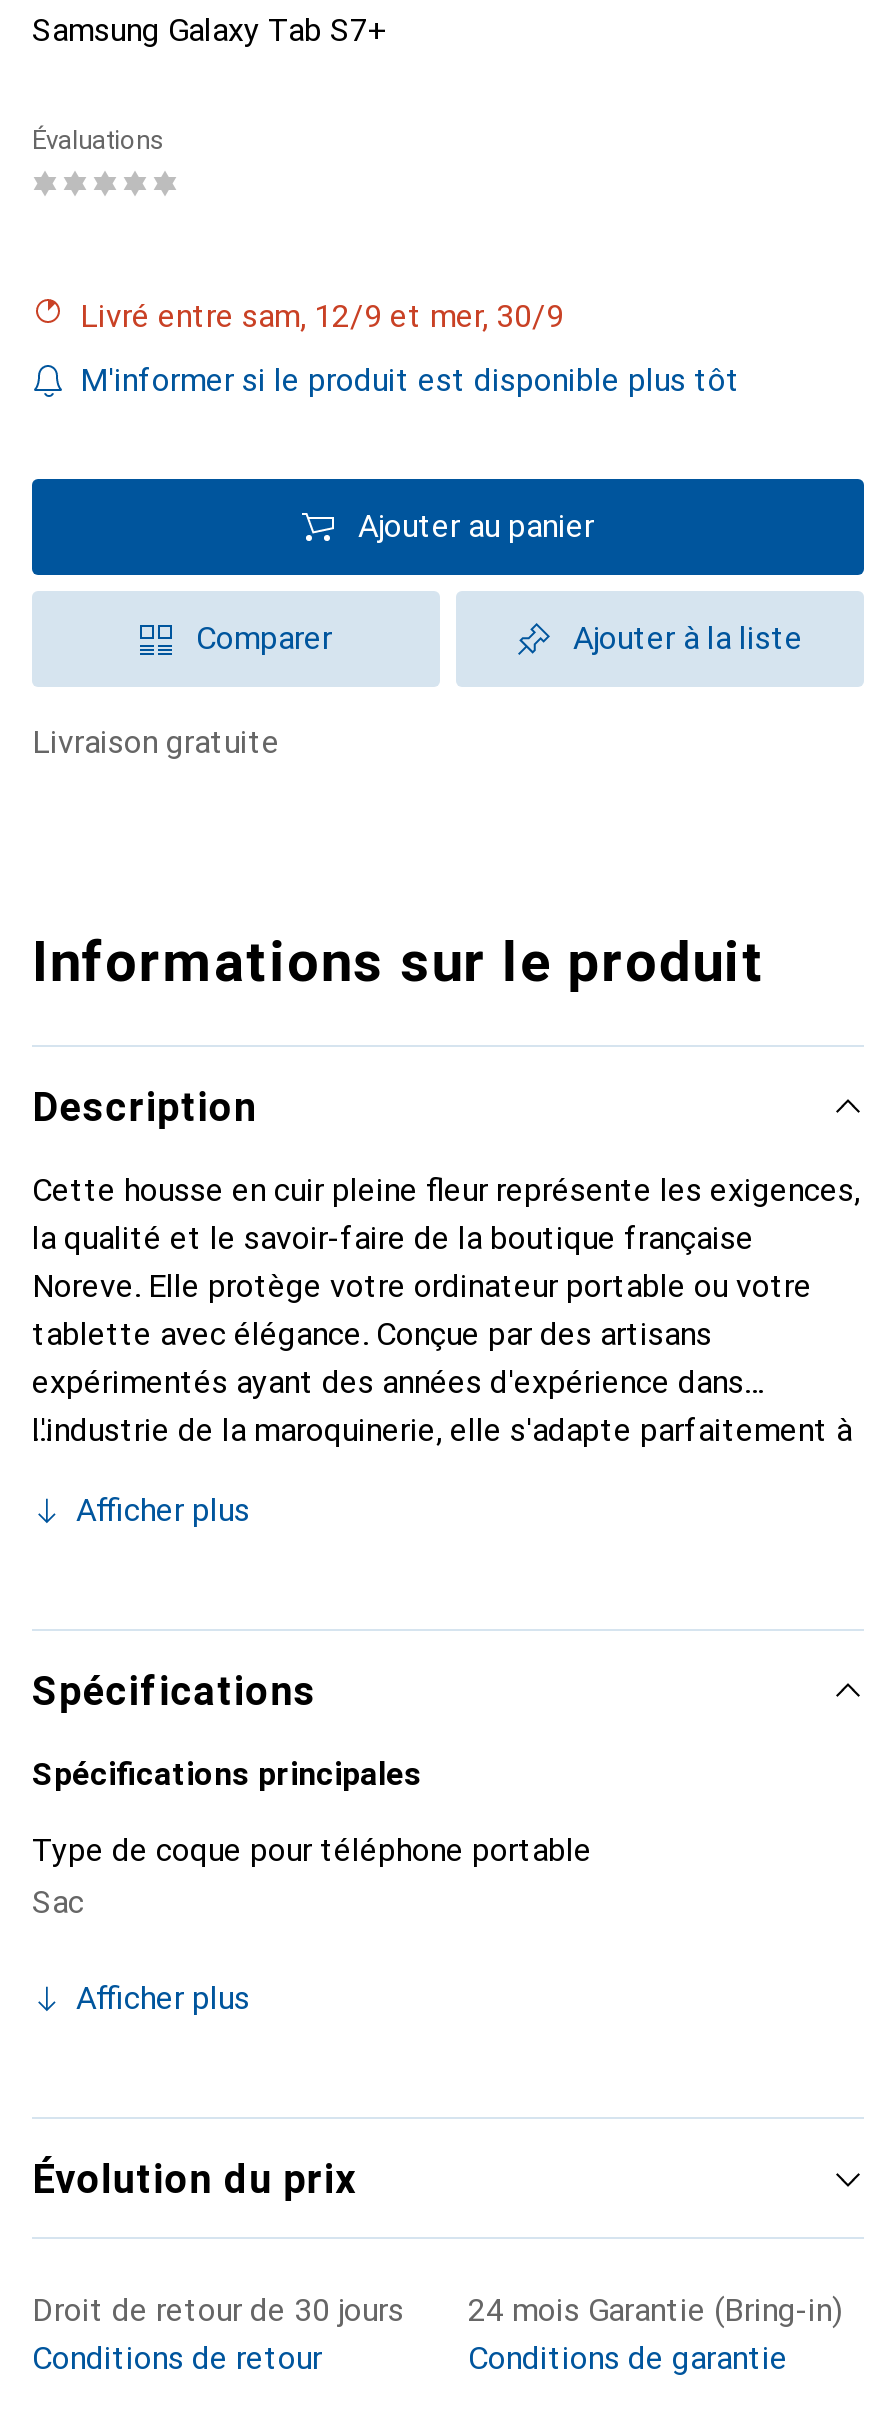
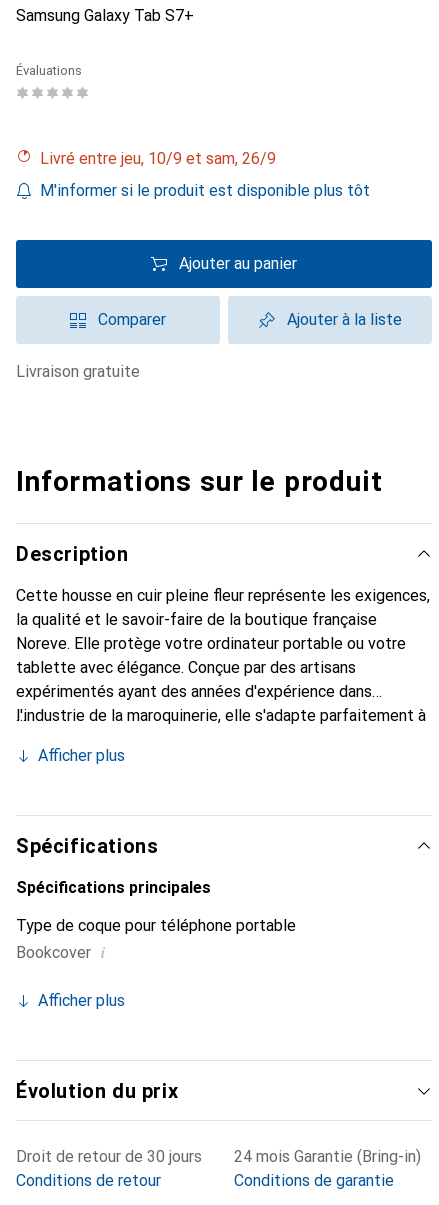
[98,297,564,335] Livré entre sam, 12/9 et mer, 30/9 -> [49,149,276,168] Livré entre jeu, 10/9 et sam, 26/9
[32,1883,84,1921] Sac -> [16,941,105,963] Bookcover i

